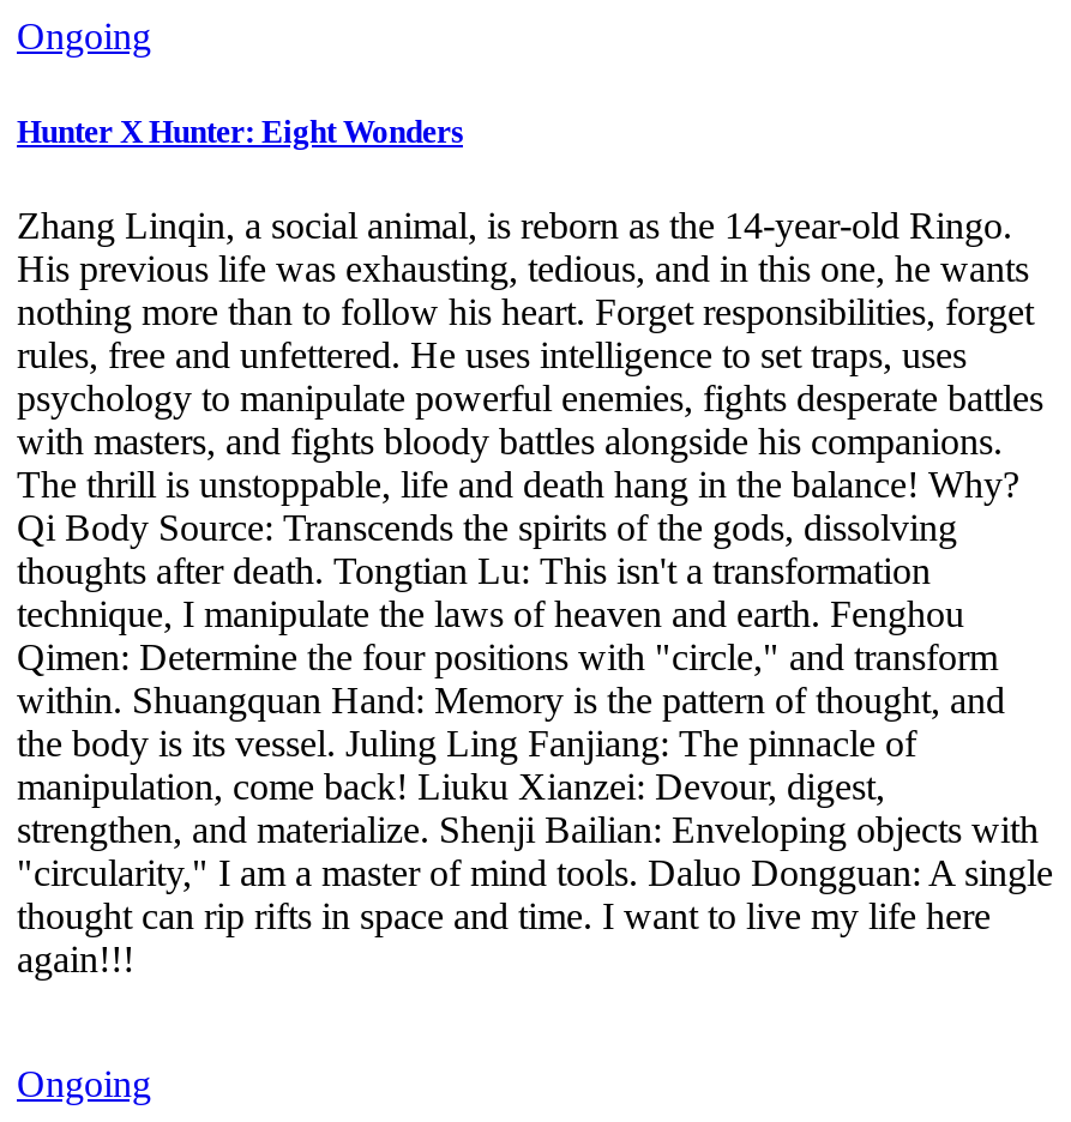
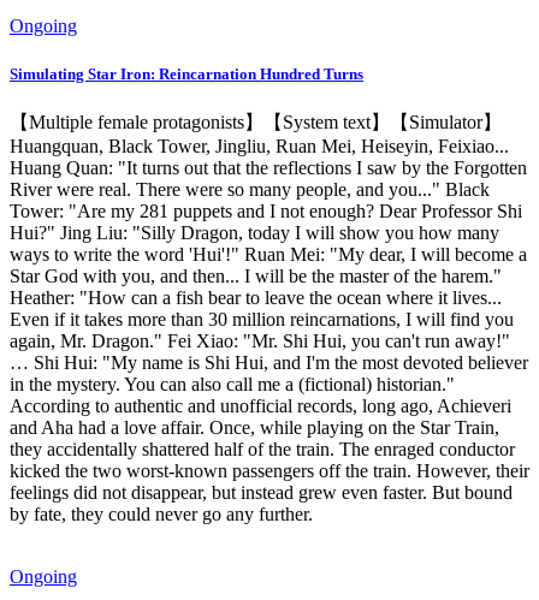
[17,113,463,149] Hunter X Hunter: Eight Wonders -> [10,64,363,82] Simulating Star Iron: Reincarnation Hundred Turns
[17,205,1053,979] Zhang Linqin, a social animal, is reborn as the 14-year-old Ringo. | His previous life was exhausting, tedious, and in this one, he wants | nothing more than to follow his heart. Forget responsibilities, forget | rules, free and unfettered. He uses intelligence to set traps, uses | psychology to manipulate powerful enemies, fights desperate battles | with masters, and fights bloody battles alongside his companions. | The thrill is unstoppable, life and death hang in the balance! Why? | Qi Body Source: Transcends the spirits of the gods, dissolving | thoughts after death. Tongtian Lu: This isn't a transformation | technique, I manipulate the laws of heaven and earth. Fenghou | Qimen: Determine the four positions with "circle," and transform | within. Shuangquan Hand: Memory is the pattern of thought, and | the body is its vessel. Juling Ling Fanjiang: The pinnacle of | manipulation, come back! Liuku Xianzei: Devour, digest, | strengthen, and materialize. Shenji Bailian: Enveloping objects with | "circularity," I am a master of mind tools. Daluo Dongguan: A single | thought can rip rifts in space and time. I want to live my life here | again!!! -> [10,112,529,524] 【Multiple female protagonists】【System text】【Simulator】 | Huangquan, Black Tower, Jingliu, Ruan Mei, Heiseyin, Feixiao... | Huang Quan: "It turns out that the reflections I saw by the Forgotten | River were real. There were so many people, and you..." Black | Tower: "Are my 281 puppets and I not enough? Dear Professor Shi | Hui?" Jing Liu: "Silly Dragon, today I will show you how many | ways to write the word 'Hui'!" Ruan Mei: "My dear, I will become a | Star God with you, and then... I will be the master of the harem." | Heather: "How can a fish bear to leave the ocean where it lives... | Even if it takes more than 30 million reincarnations, I will find you | again, Mr. Dragon." Fei Xiao: "Mr. Shi Hui, you can't run away!" | … Shi Hui: "My name is Shi Hui, and I'm the most devoted believer | in the mystery. You can also call me a (fictional) historian." | According to authentic and unofficial records, long ago, Achieveri | and Aha had a love affair. Once, while playing on the Star Train, | they accidentally shattered half of the train. The enraged conductor | kicked the two worst-known passengers off the train. However, their | feelings did not disappear, but instead grew even faster. But bound | by fate, they could never go any further.

